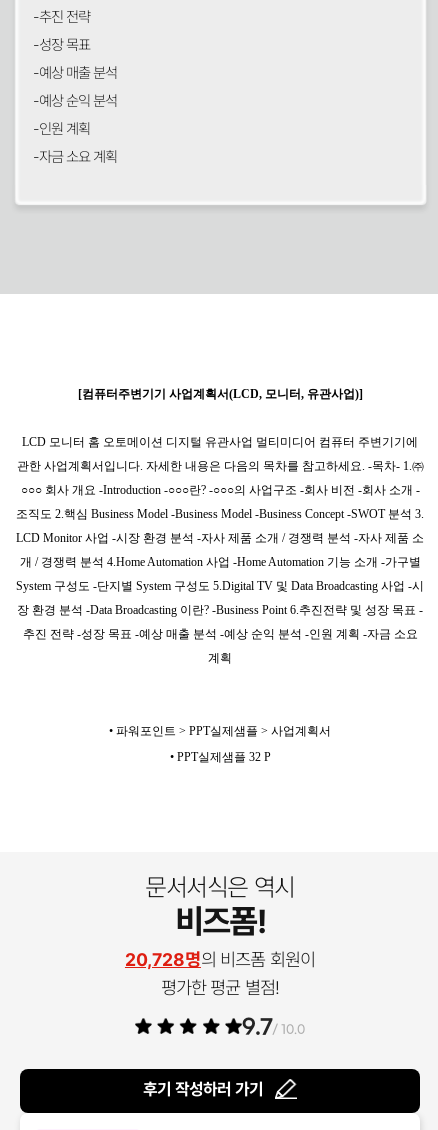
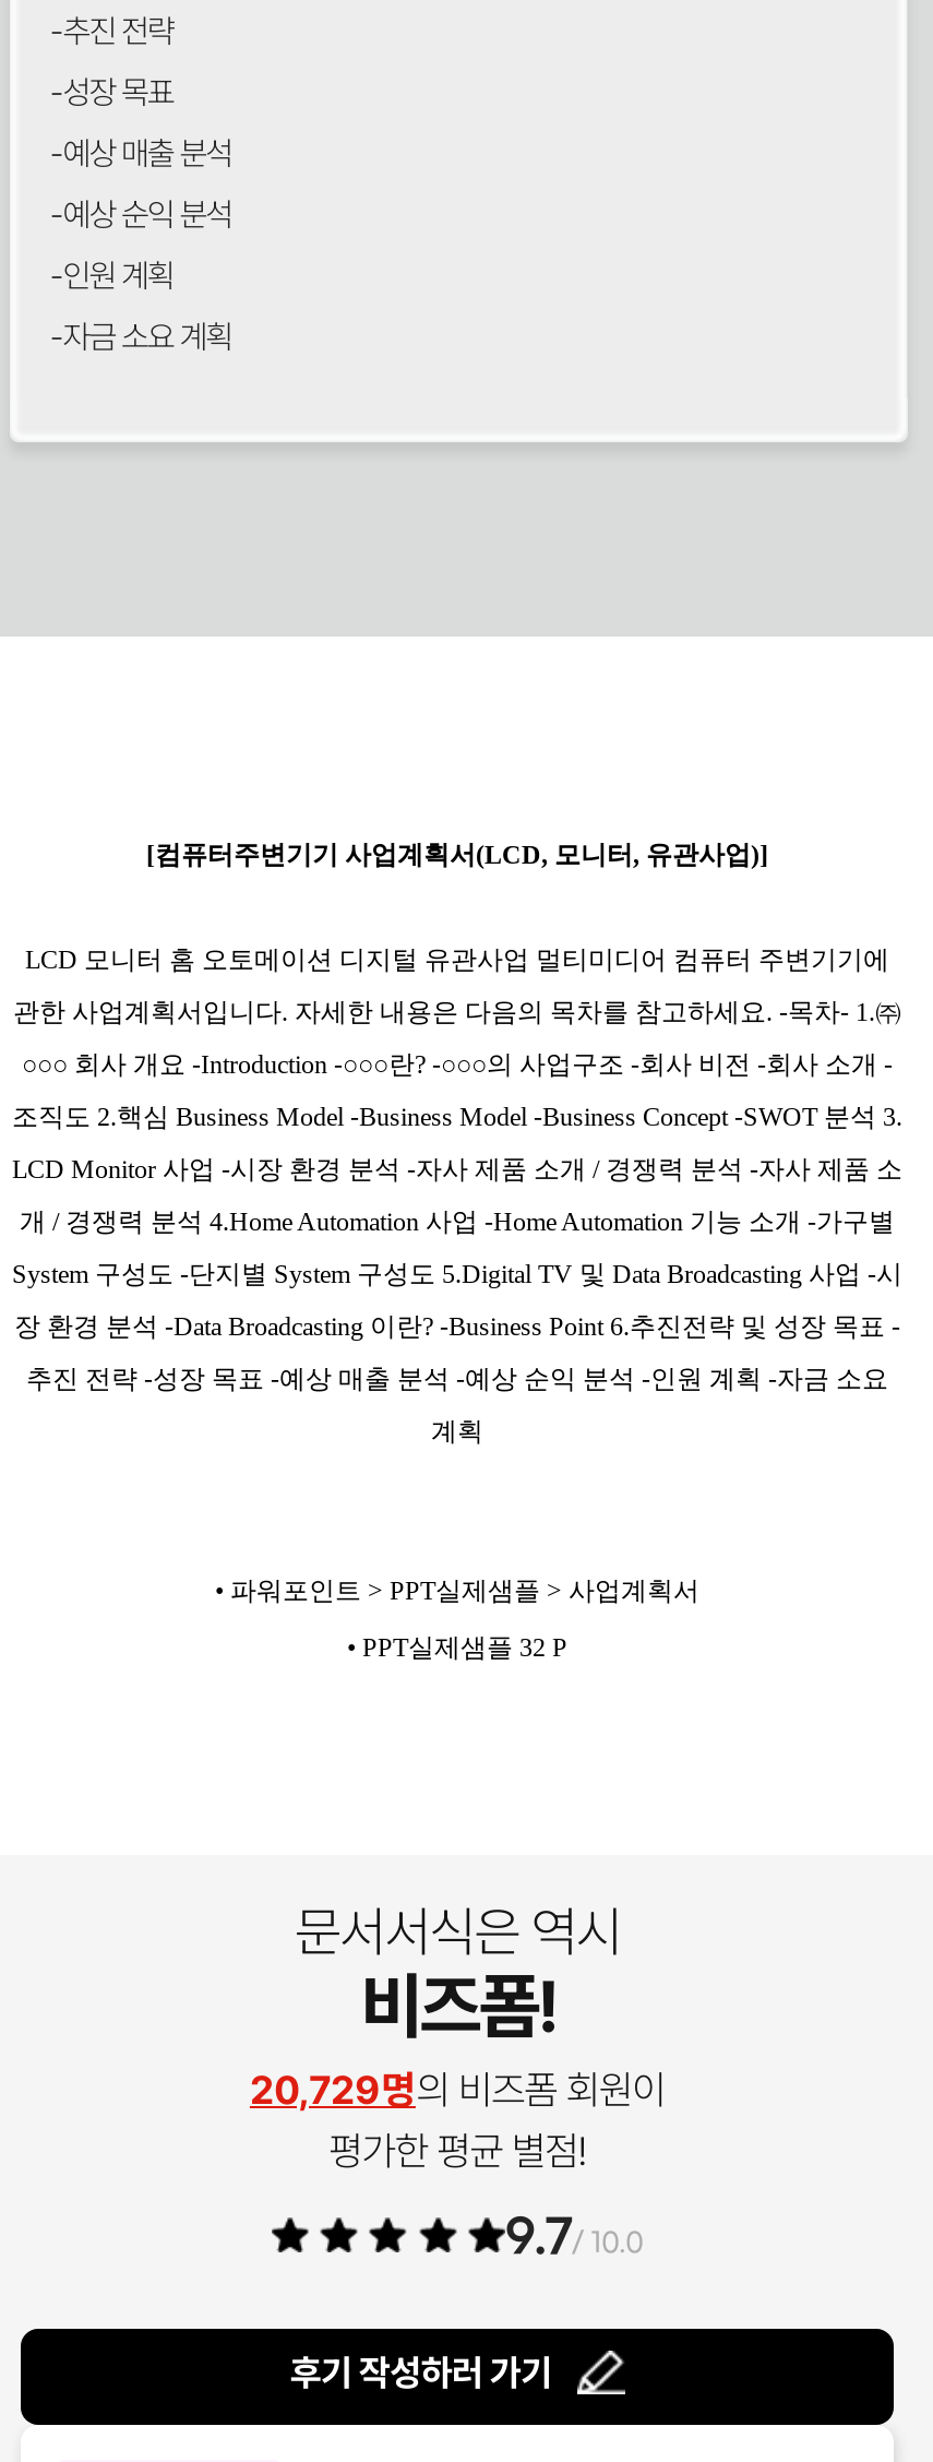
[125,949,315,970] 20,728명의 비즈폼 회원이 -> [250,2066,665,2112] 20,729명의 비즈폼 회원이

